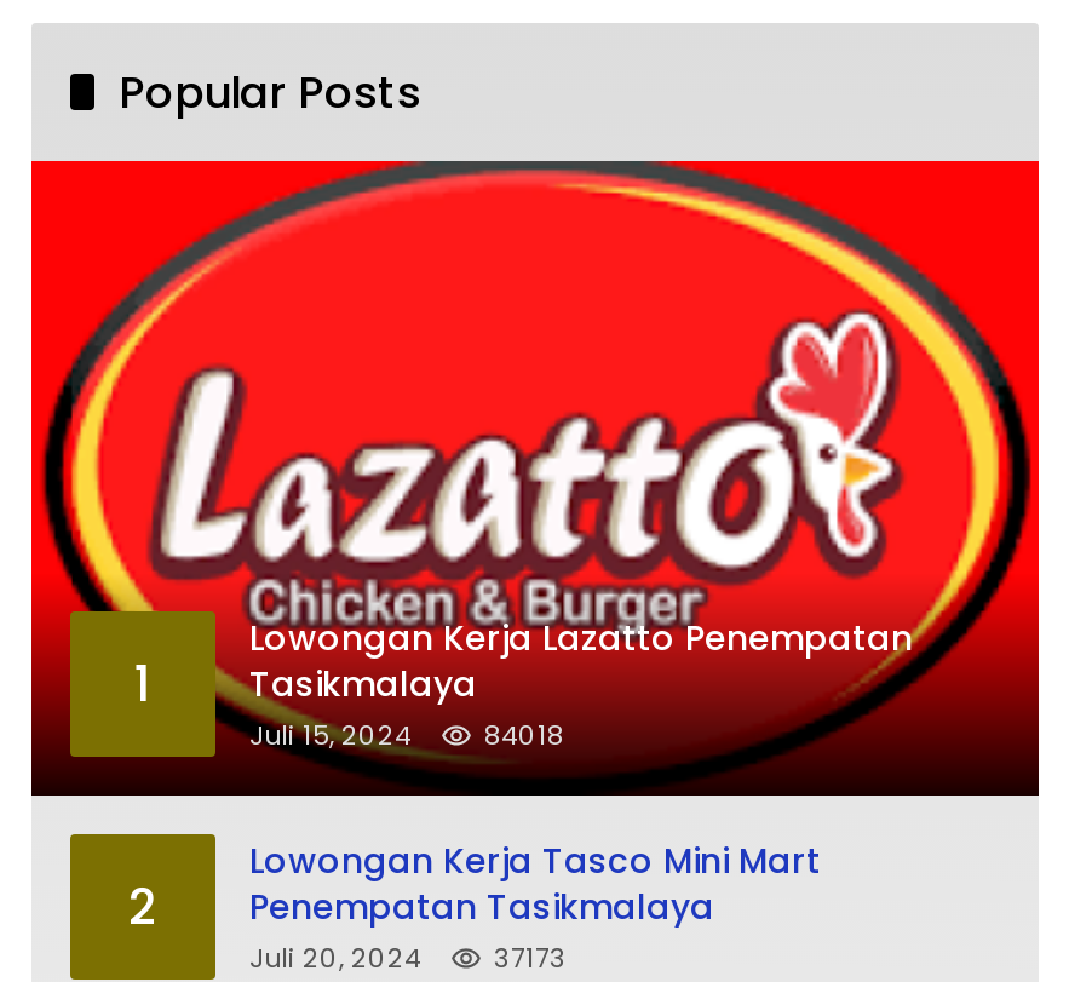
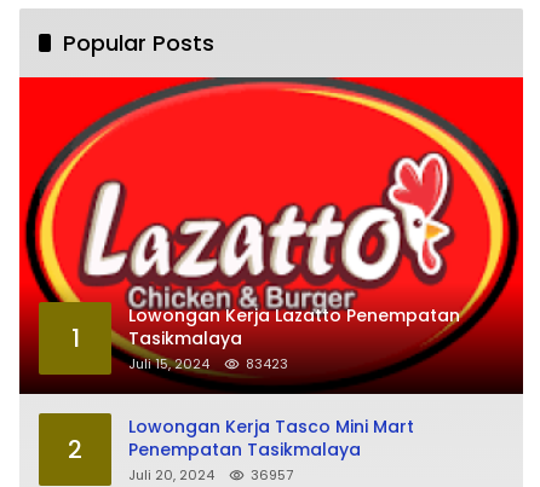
[249,715,564,753] Juli 15, 2024 84018 -> [128,354,288,373] Juli 15, 2024 83423
[249,937,567,976] Juli 20, 2024 37173 -> [128,465,293,484] Juli 20, 2024 36957

